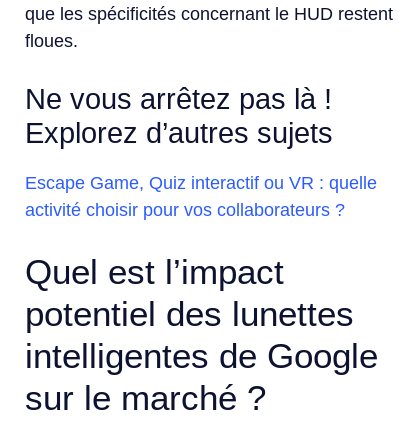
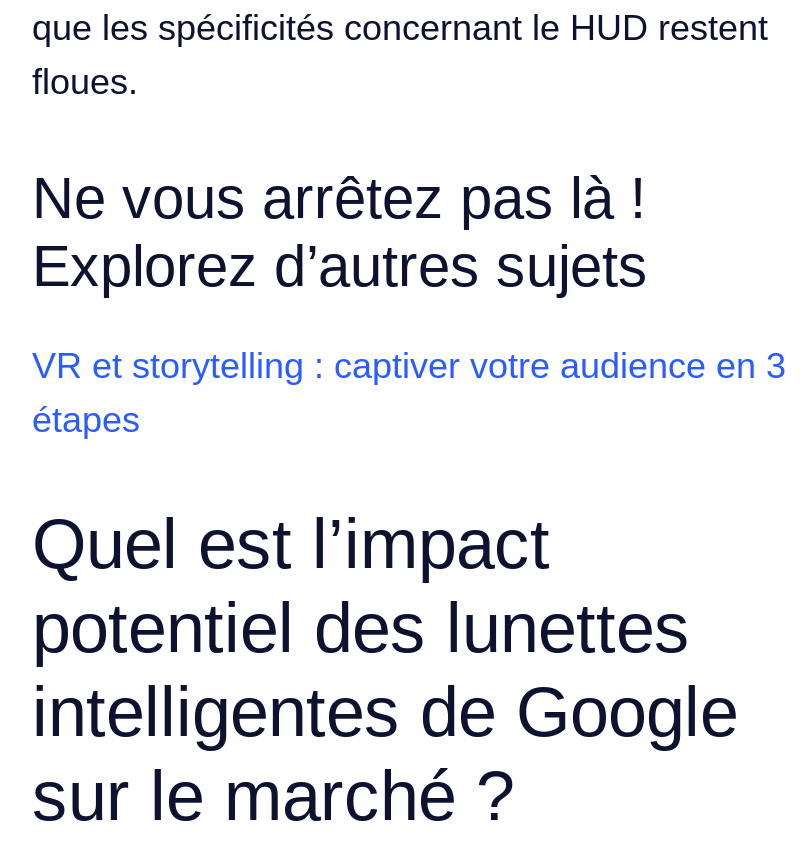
[25,173,377,220] Escape Game, Quiz interactif ou VR : quelle | activité choisir pour vos collaborateurs ? -> [32,346,786,440] VR et storytelling : captiver votre audience en 3 | étapes

